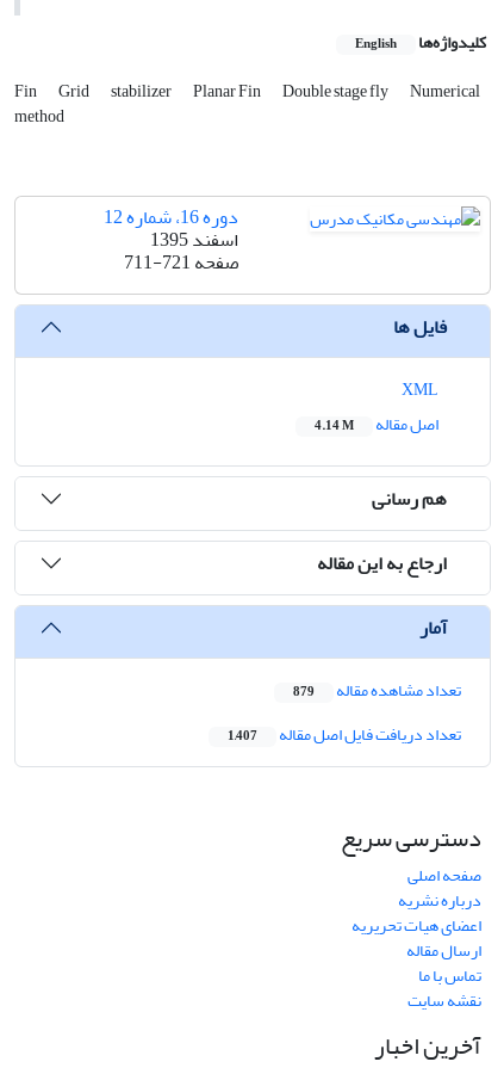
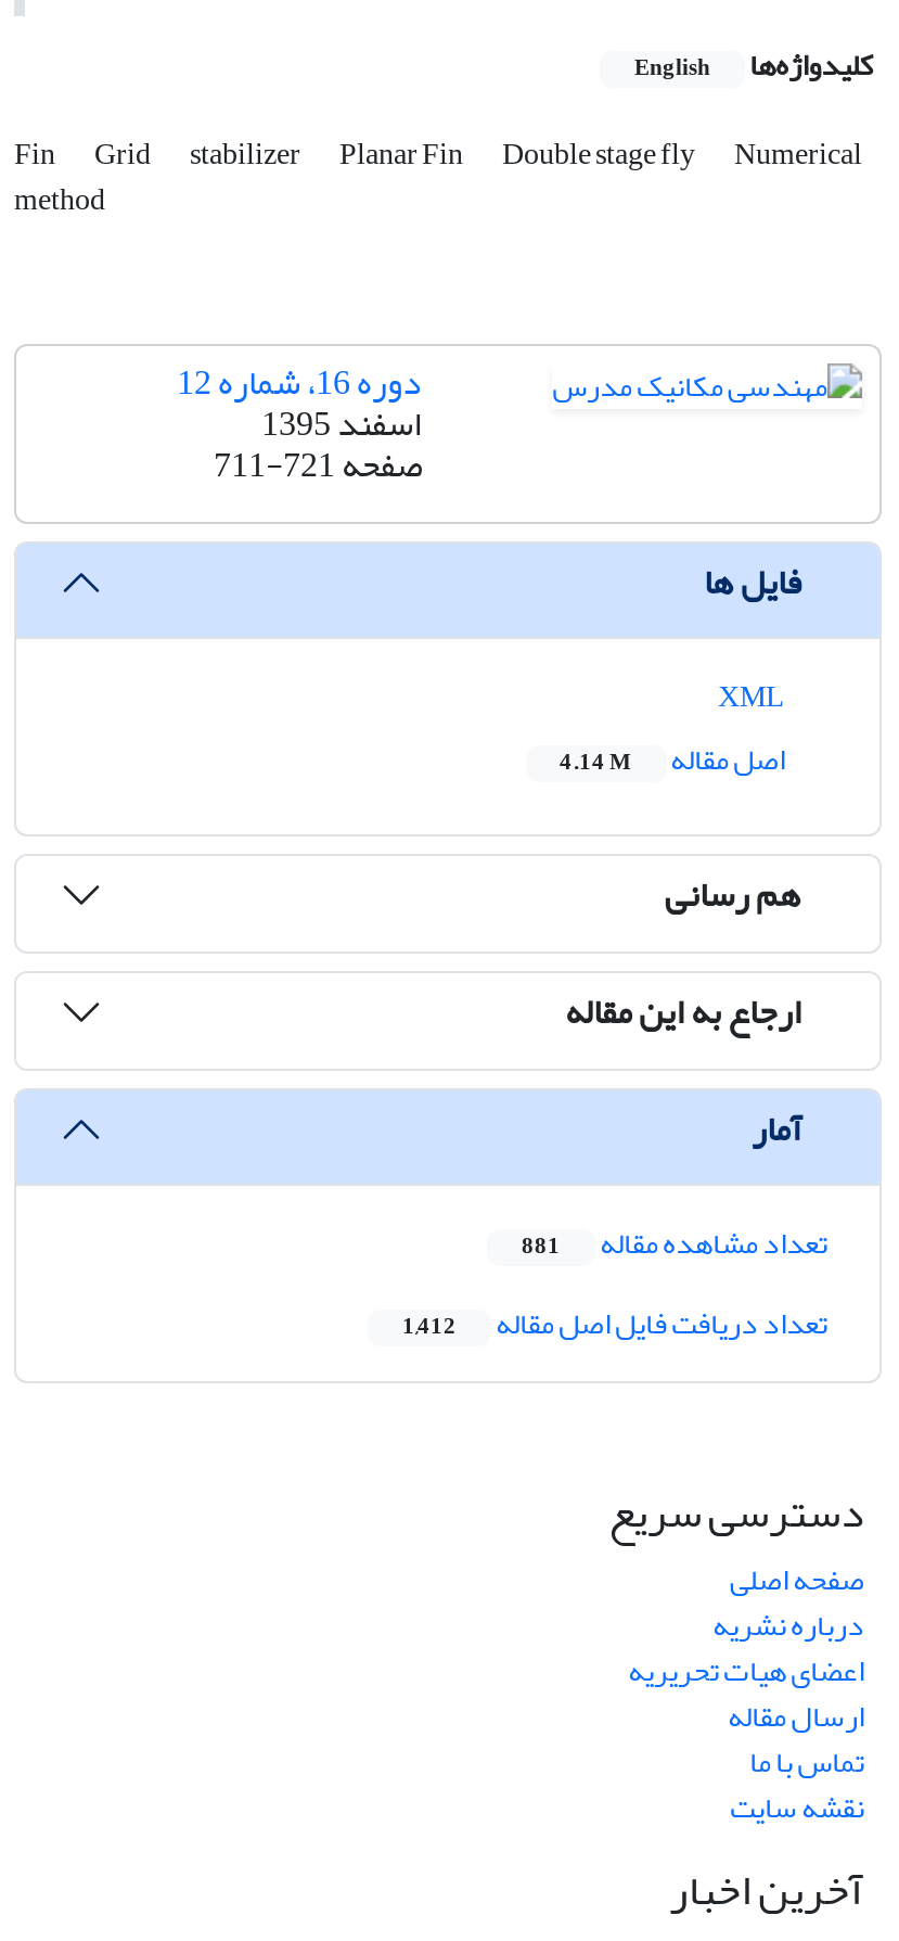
[293,675,461,707] تعداد مشاهده مقاله 879 -> [522,1215,827,1274] تعداد مشاهده مقاله 881
[228,719,461,751] تعداد دریافت فایل اصل مقاله 1,407 -> [402,1295,827,1354] تعداد دریافت فایل اصل مقاله 1,412

